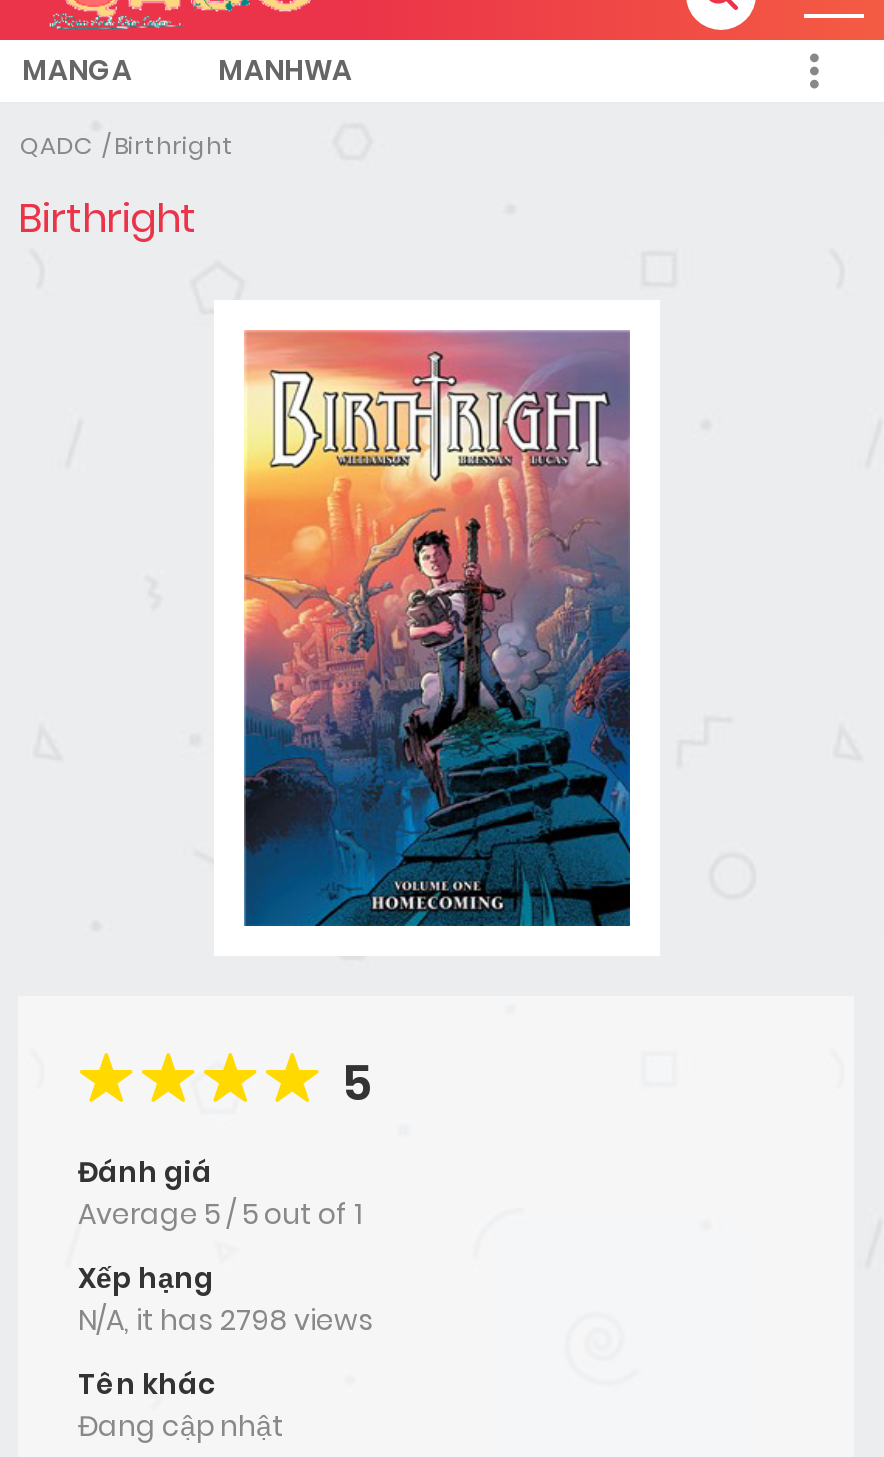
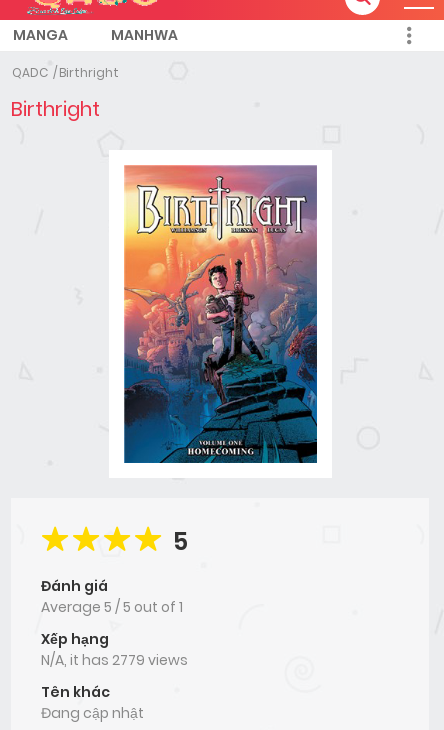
[78,1299,374,1339] N/A, it has 2798 views -> [41,650,188,670] N/A, it has 2779 views

